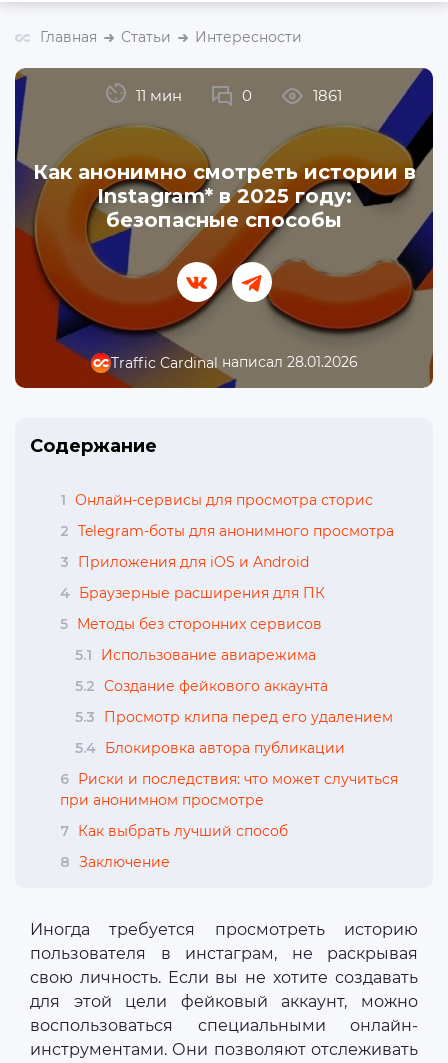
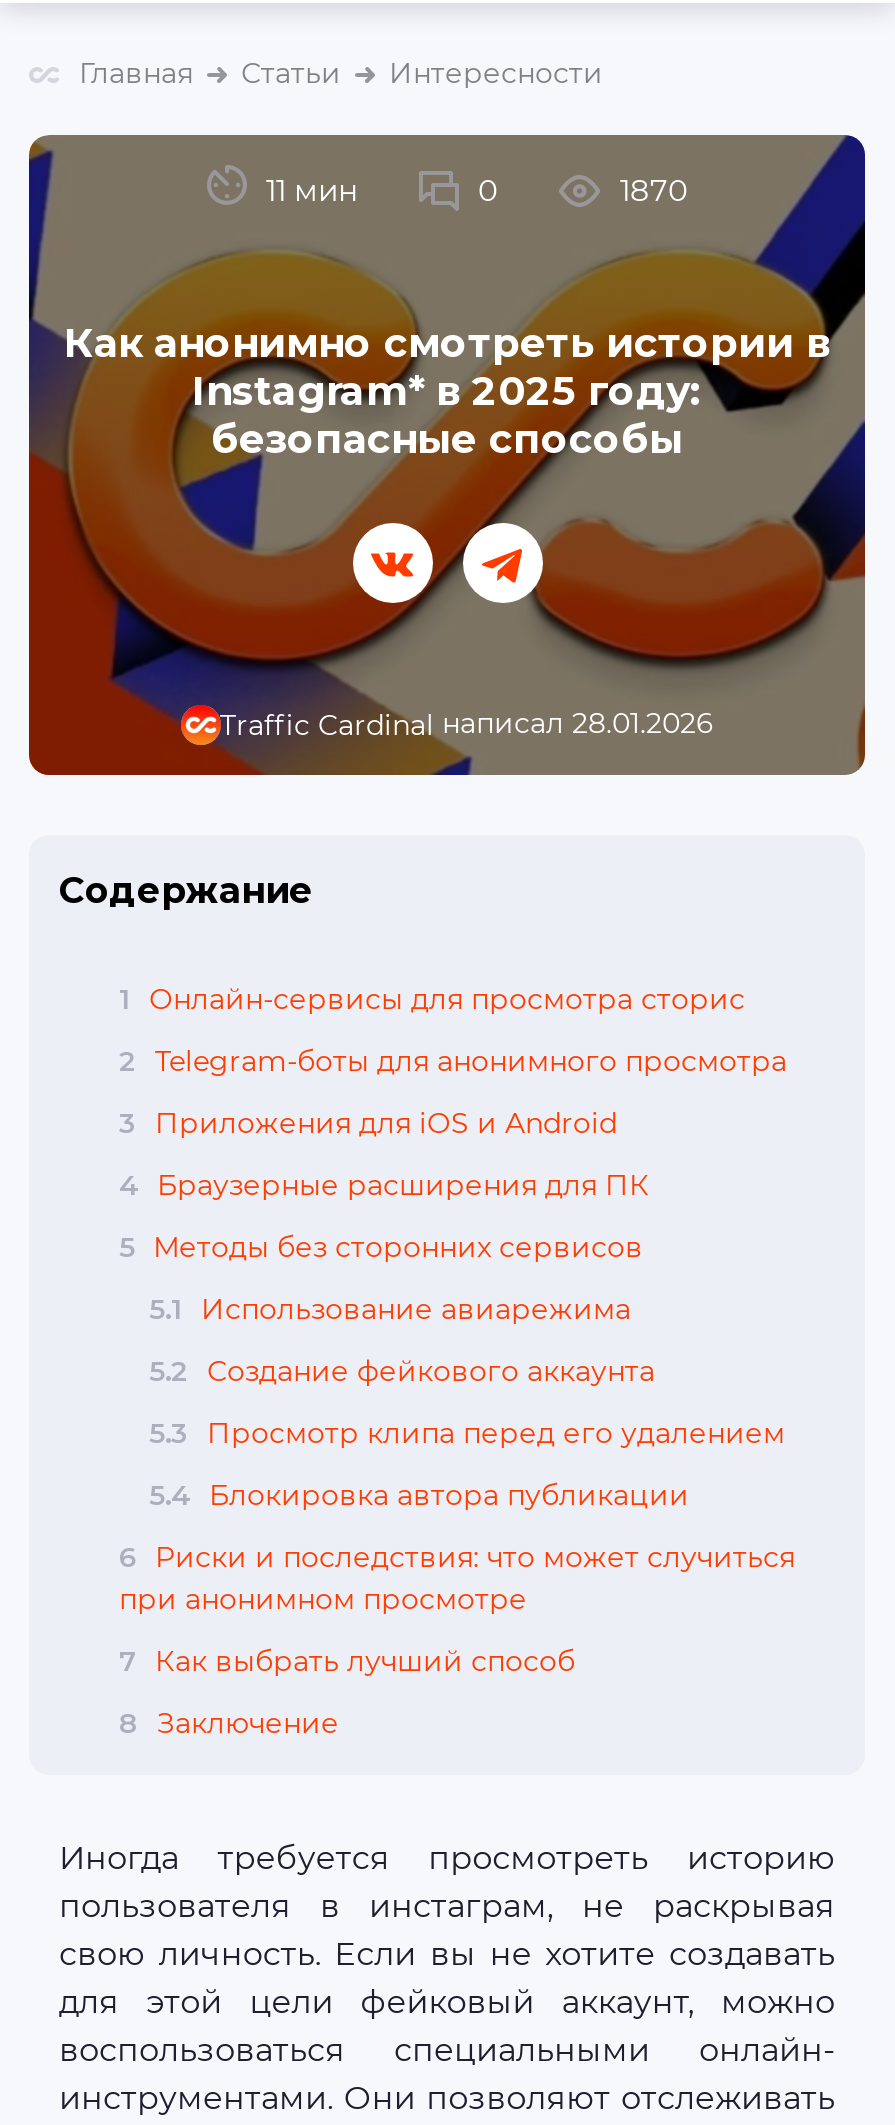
[313,86,342,105] 1861 -> [620,171,688,209] 1870

